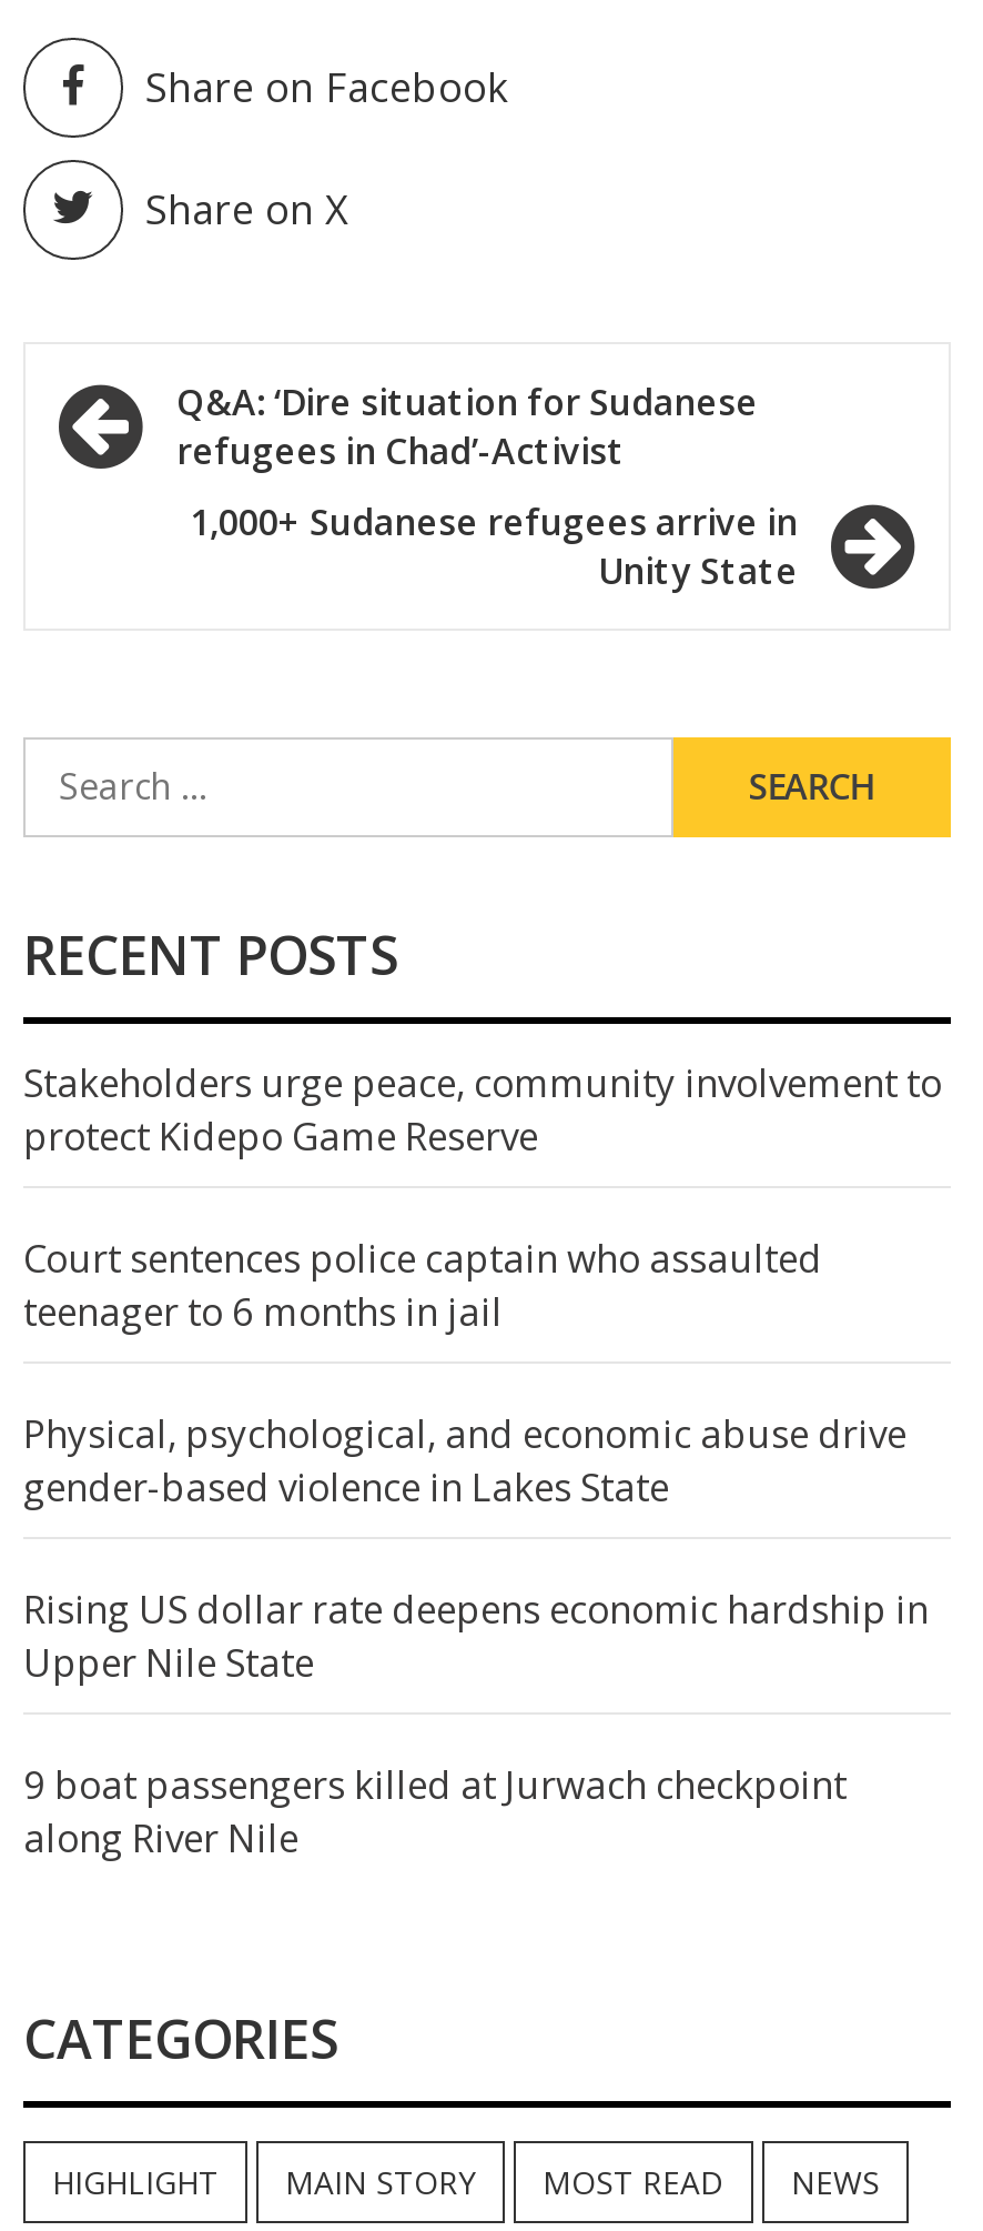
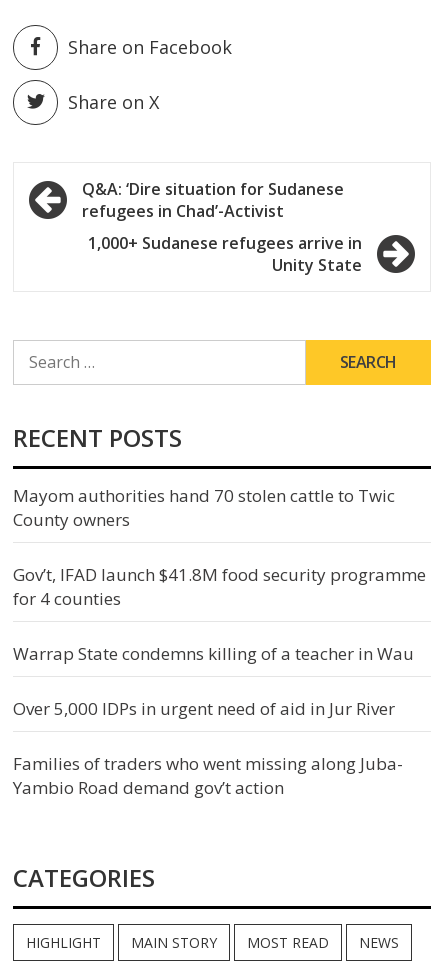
[23,1056,942,1160] Stakeholders urge peace, community involvement to | protect Kidepo Game Reserve -> [13,483,395,530] Mayom authorities hand 70 stolen cattle to Twic | County owners
[23,1232,822,1336] Court sentences police captain who assaulted | teenager to 6 months in jail -> [13,562,426,609] Gov’t, IFAD launch $41.8M food security programme | for 4 counties
[23,1407,906,1511] Physical, psychological, and economic abuse drive | gender-based violence in Lakes State -> [13,641,414,664] Warrap State condemns killing of a teacher in Wau
[23,1582,929,1687] Rising US dollar rate deepens economic hardship in | Upper Nile State -> [13,696,395,719] Over 5,000 IDPs in urgent need of aid in Jur River
[23,1758,847,1862] 9 boat passengers killed at Jurwach checkpoint | along River Nile -> [13,751,403,798] Families of traders who went missing along Juba- | Yambio Road demand gov’t action

